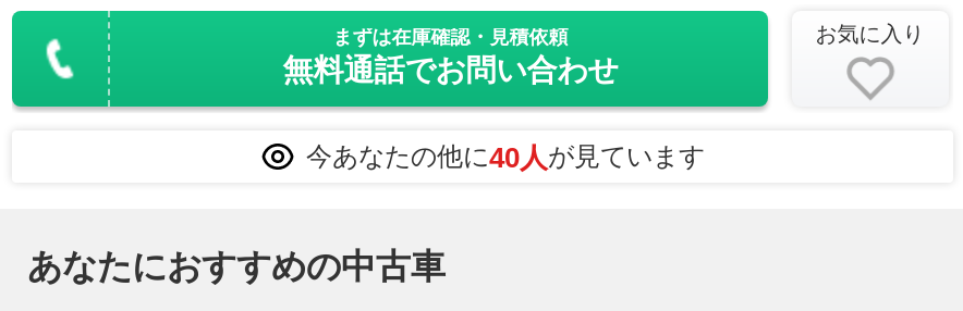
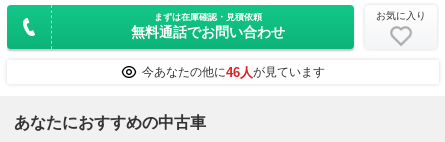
[306,141,705,174] 今あなたの他に40人が見ています -> [142,65,325,80] 今あなたの他に46人が見ています

